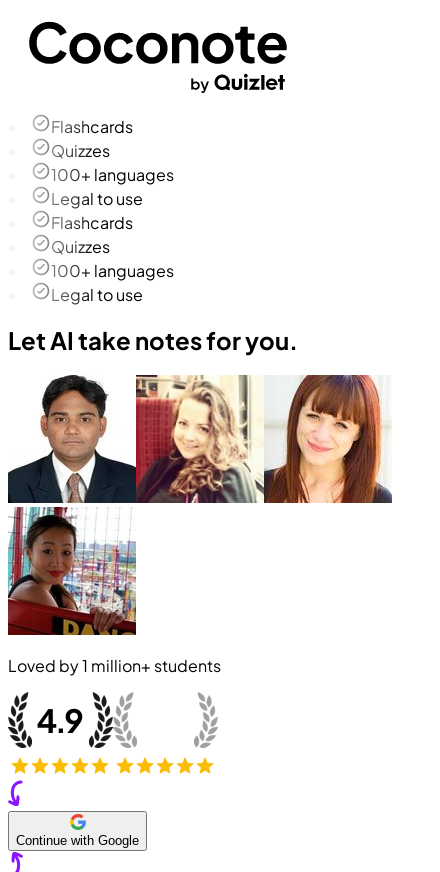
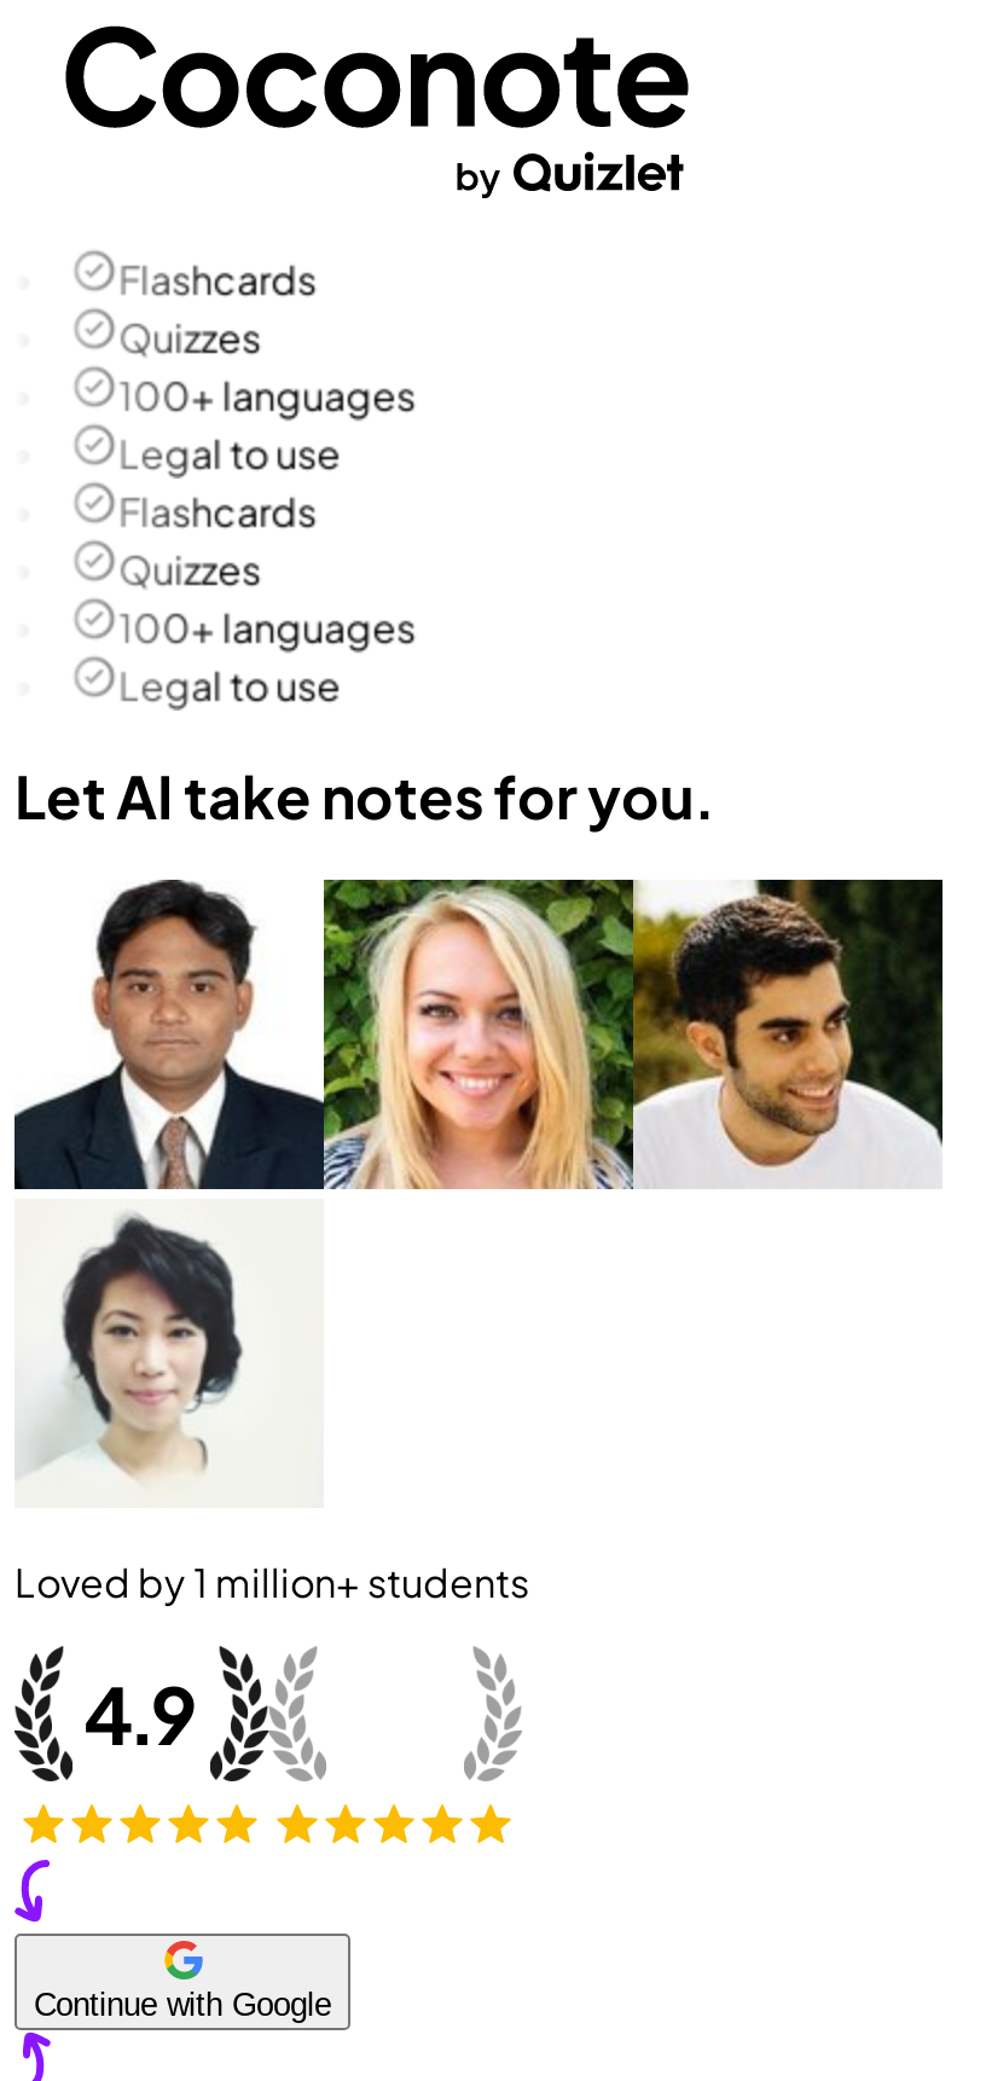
[7,374,393,636] [image] -> [14,877,945,1508] [image]

